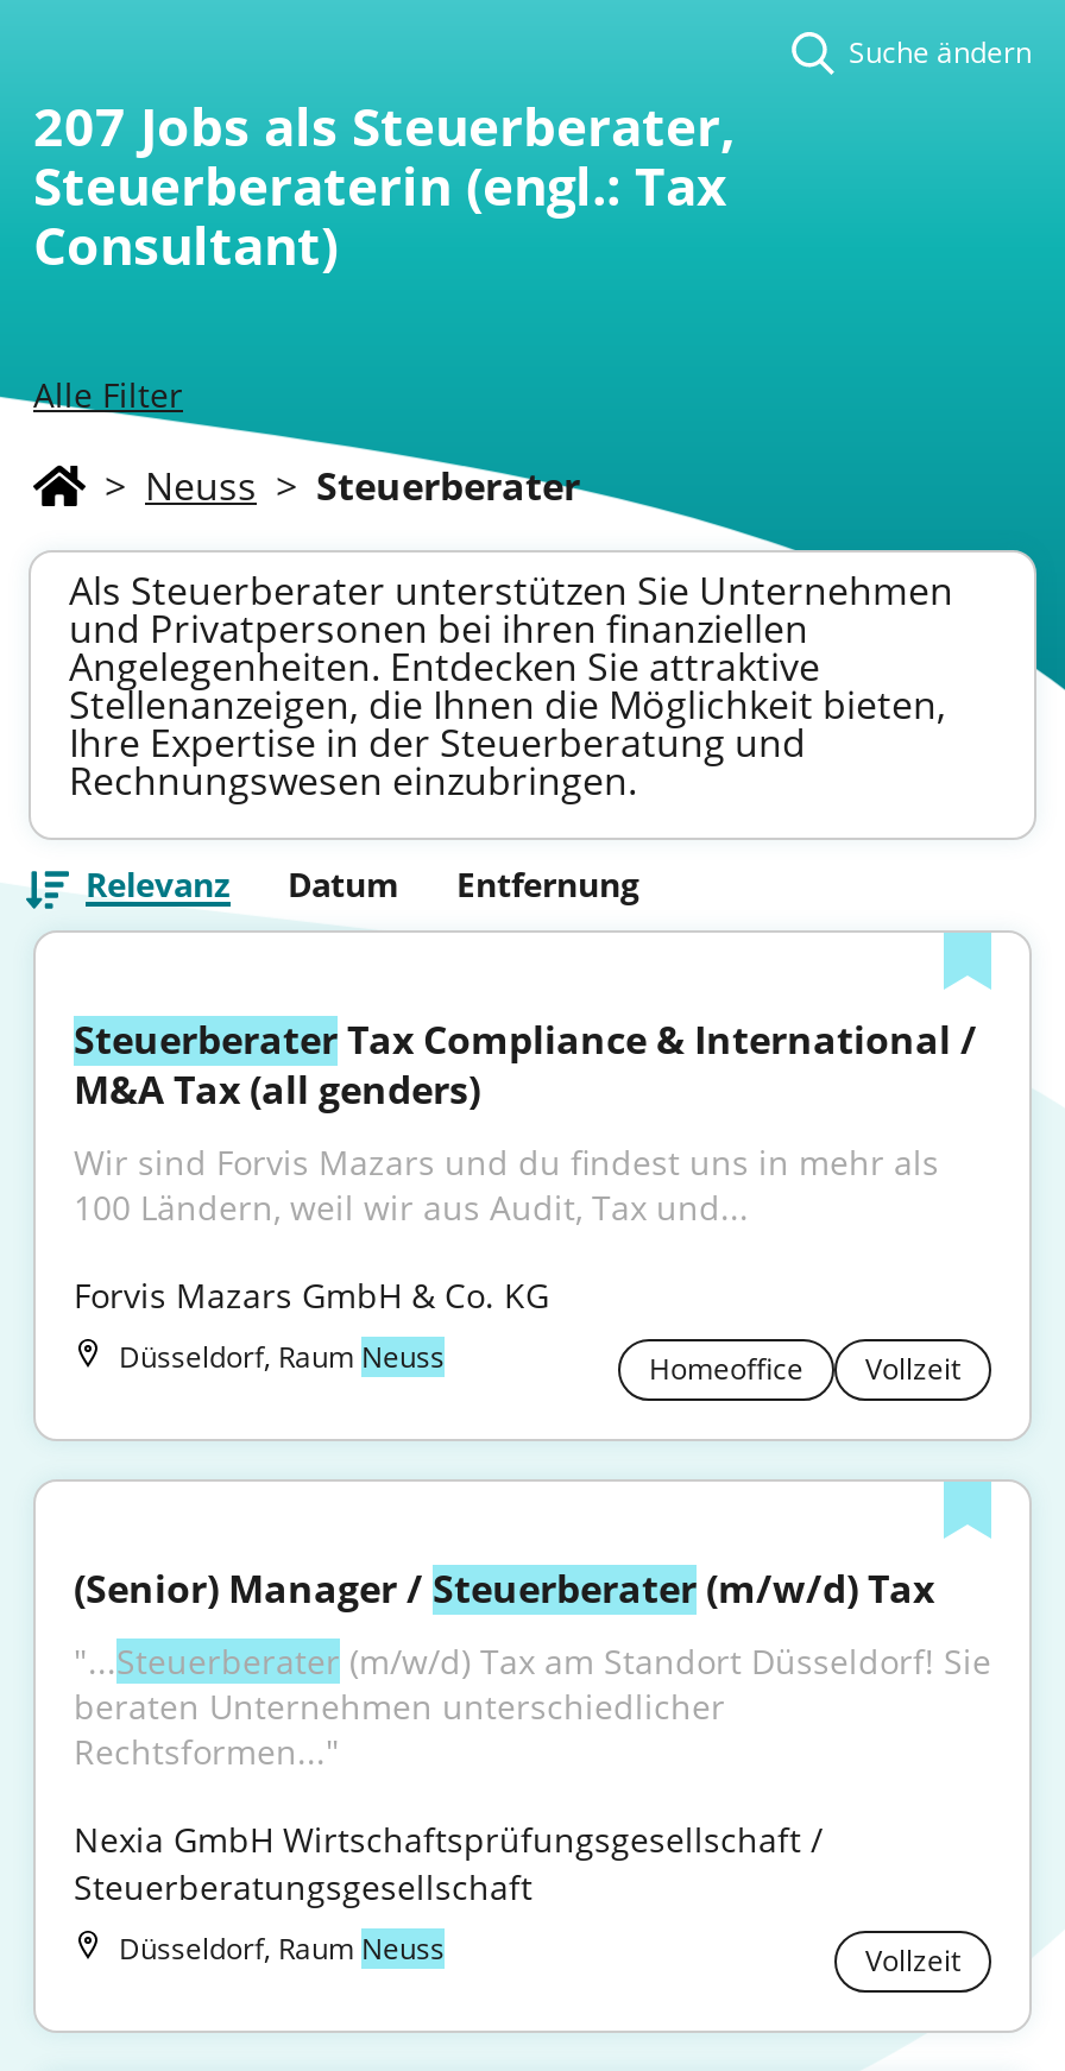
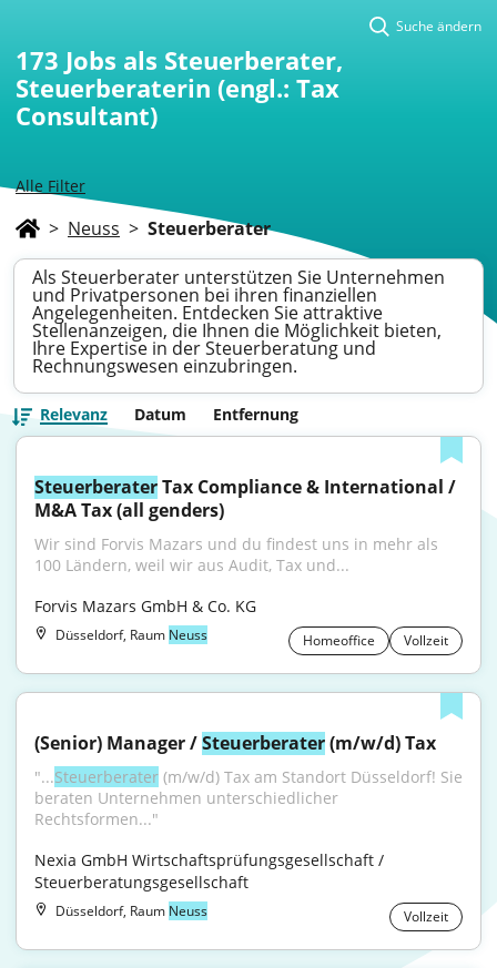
[33,89,735,160] 207 Jobs als Steuerberater, -> [16,43,343,77] 173 Jobs als Steuerberater,

